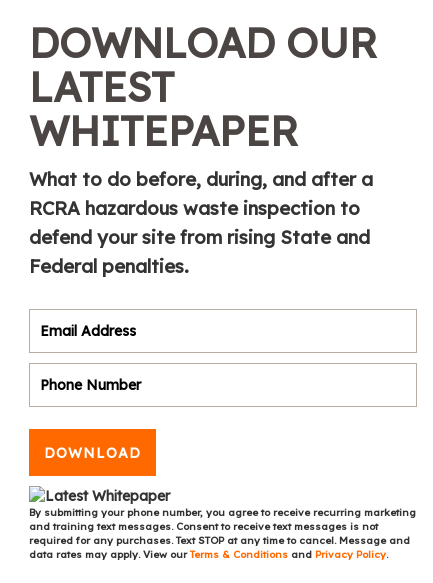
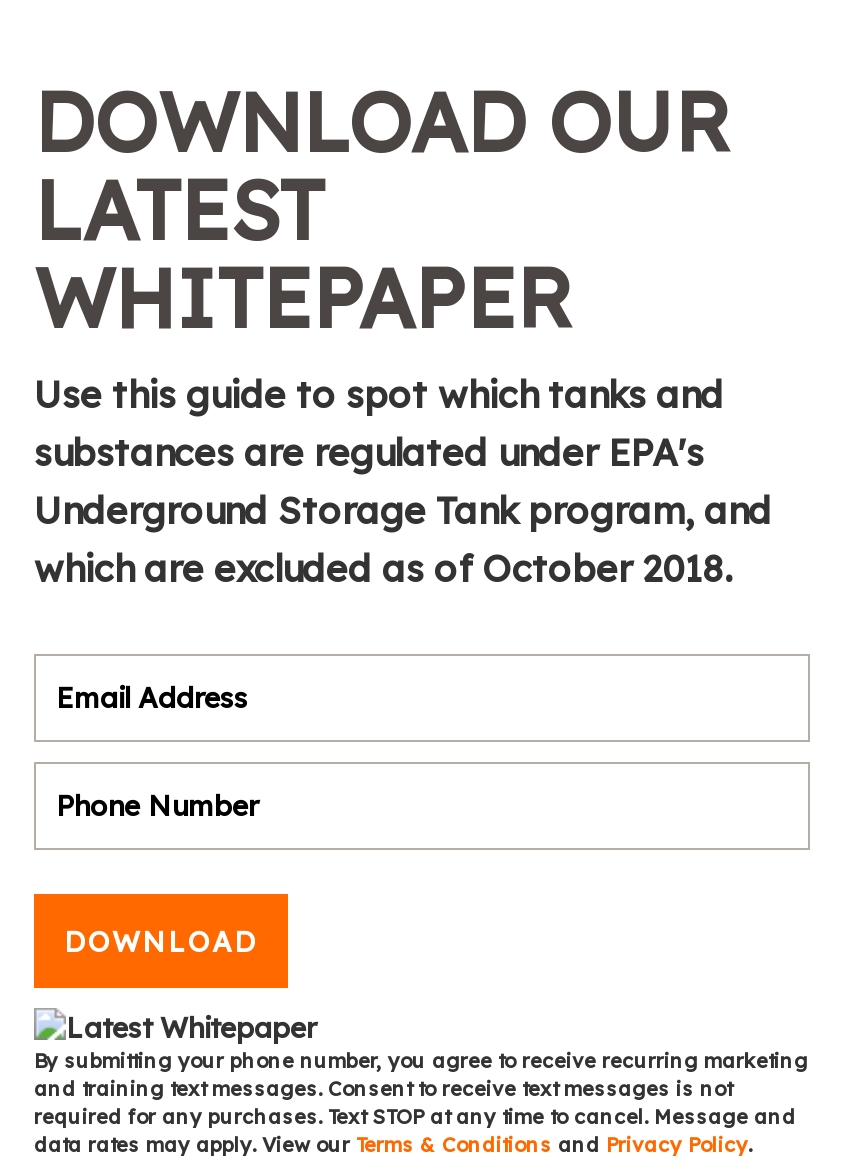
[29,168,373,278] What to do before, during, and after a | RCRA hazardous waste inspection to | defend your site from rising State and | Federal penalties. -> [34,372,772,592] Use this guide to spot which tanks and | substances are regulated under EPA's | Underground Storage Tank program, and | which are excluded as of October 2018.

